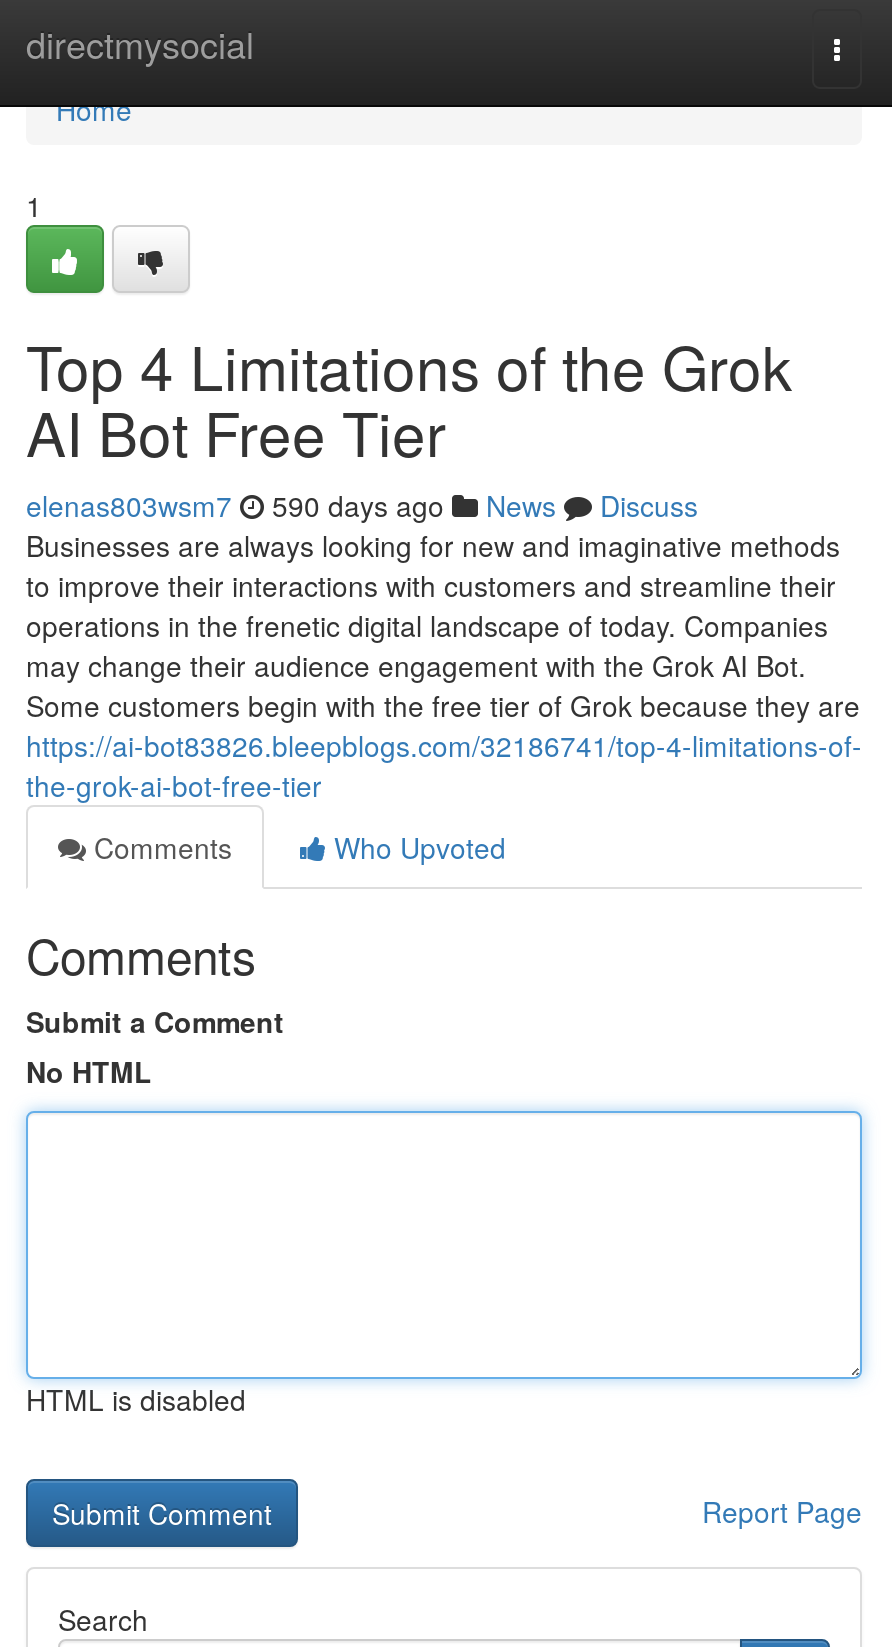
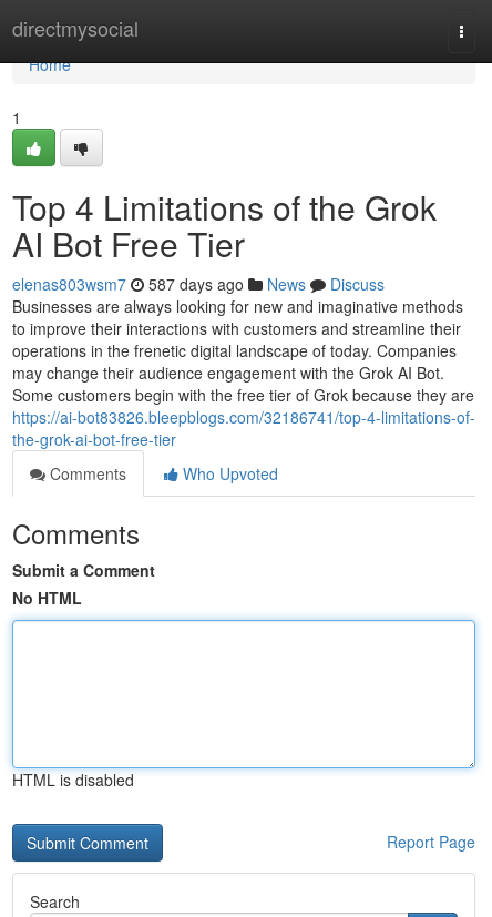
[26,485,698,525] elenas803wsm7 590 days ago News Discuss -> [12,273,385,295] elenas803wsm7 587 days ago News Discuss

